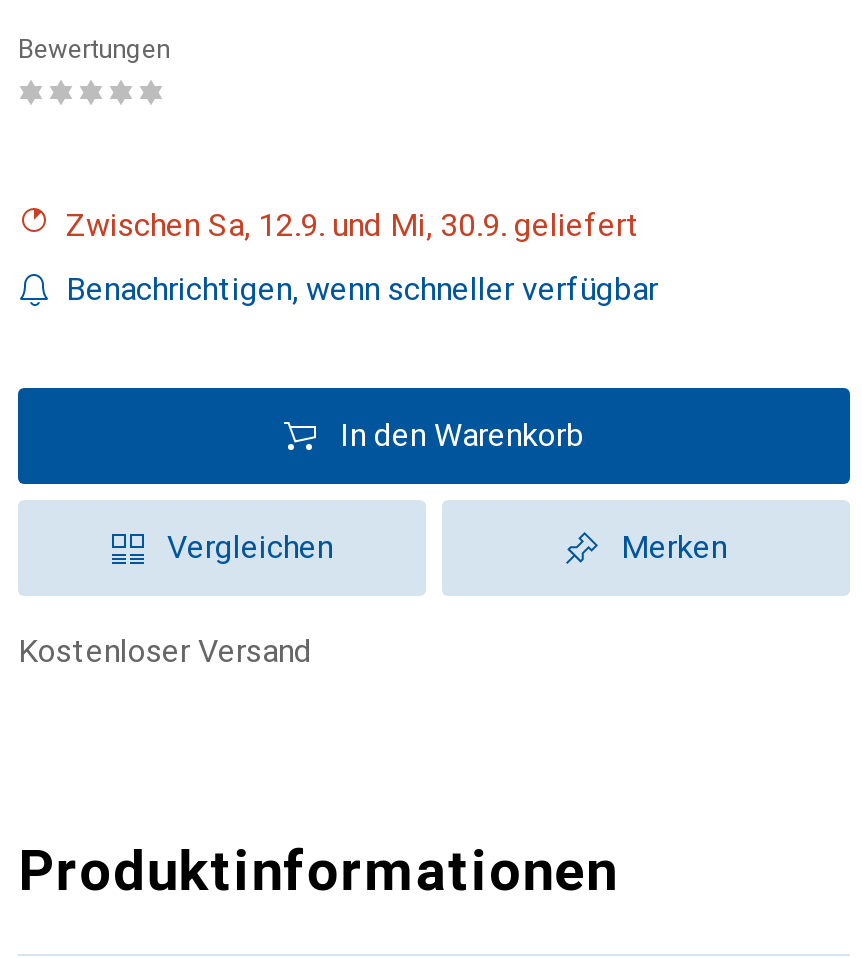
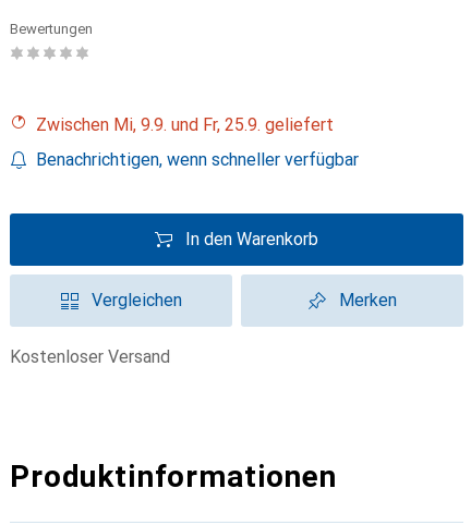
[86,206,640,244] Zwischen Sa, 12.9. und Mi, 30.9. geliefert -> [47,114,334,135] Zwischen Mi, 9.9. und Fr, 25.9. geliefert

